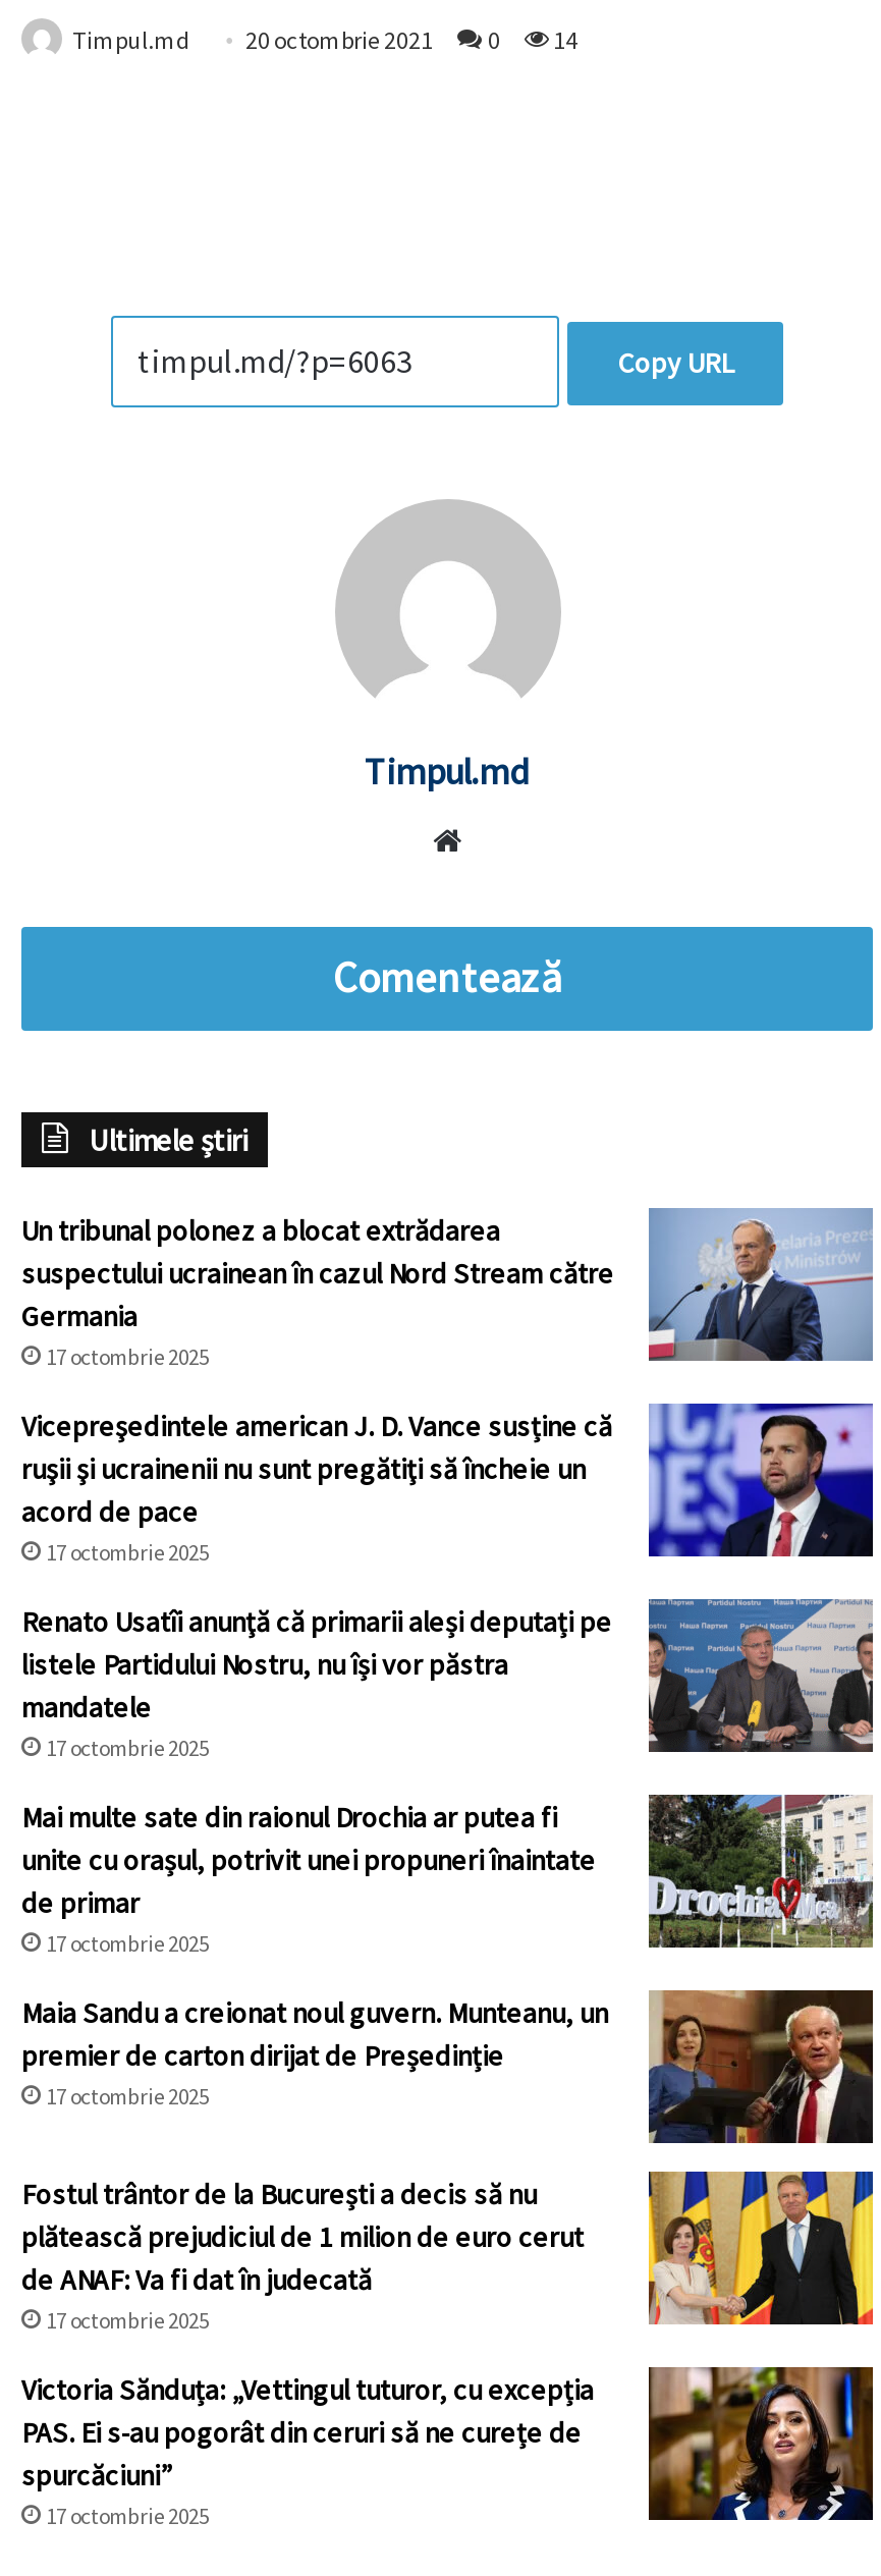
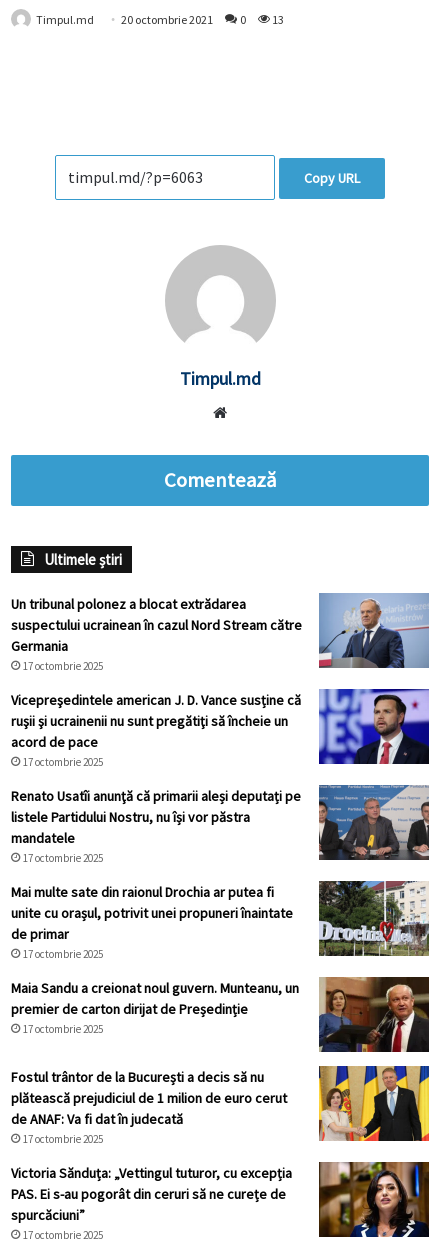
[72,25,577,56] Timpul.md 20 octombrie 2021 0 14 -> [36,12,284,27] Timpul.md 20 octombrie 2021 0 13

